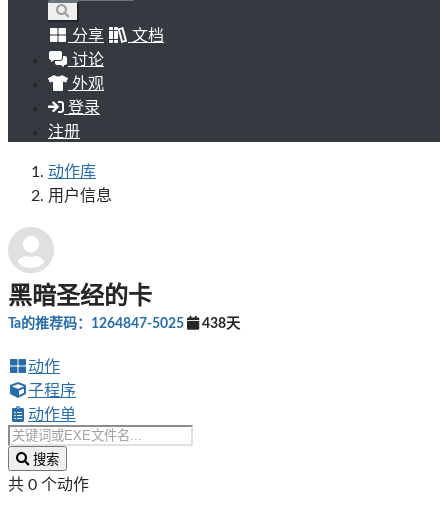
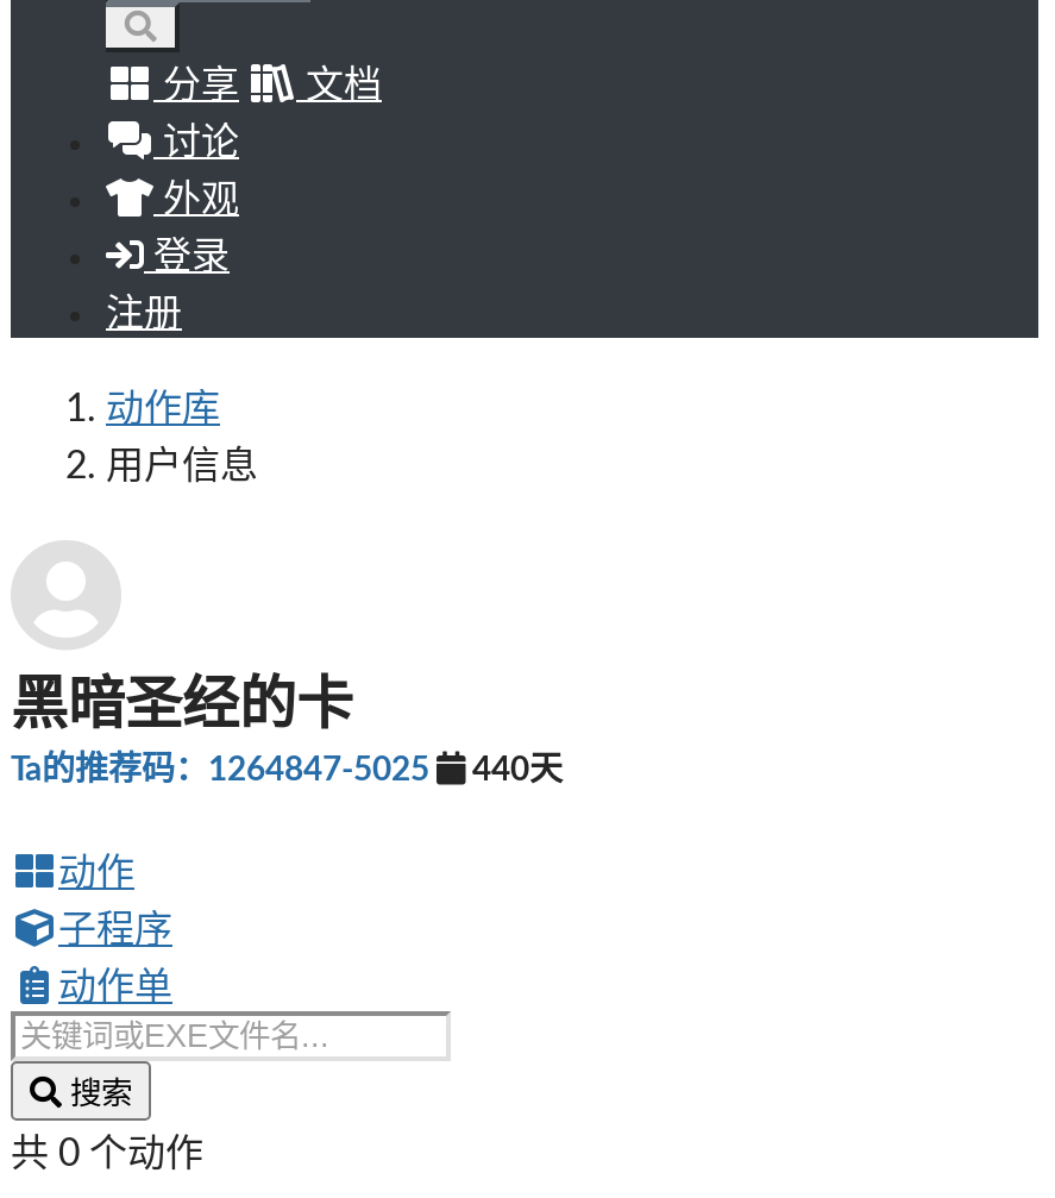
[8,317,240,331] Ta的推荐码：1264847-5025 438天 -> [11,754,563,787] Ta的推荐码：1264847-5025 440天

